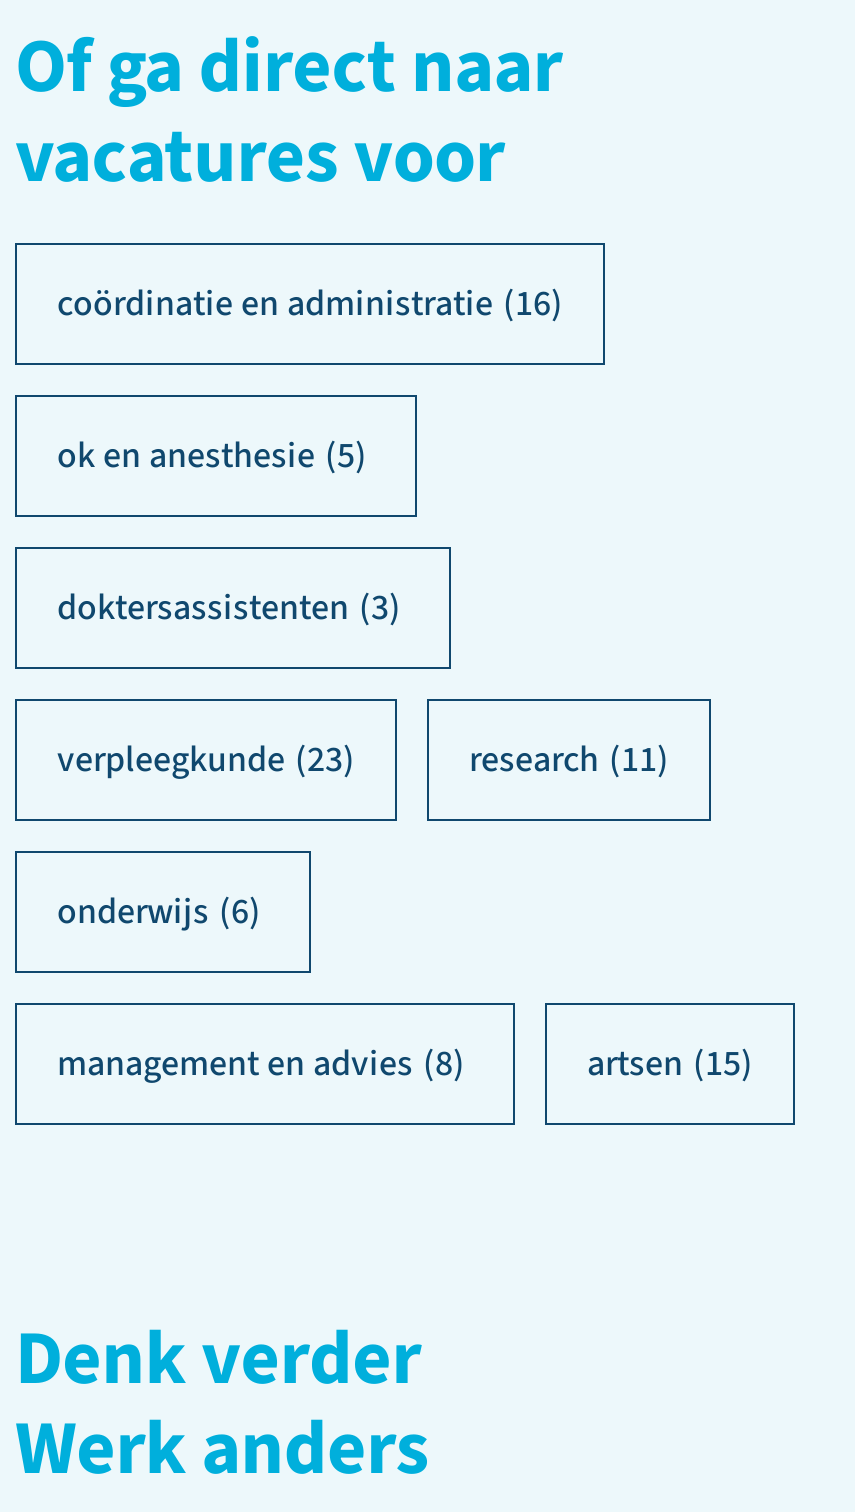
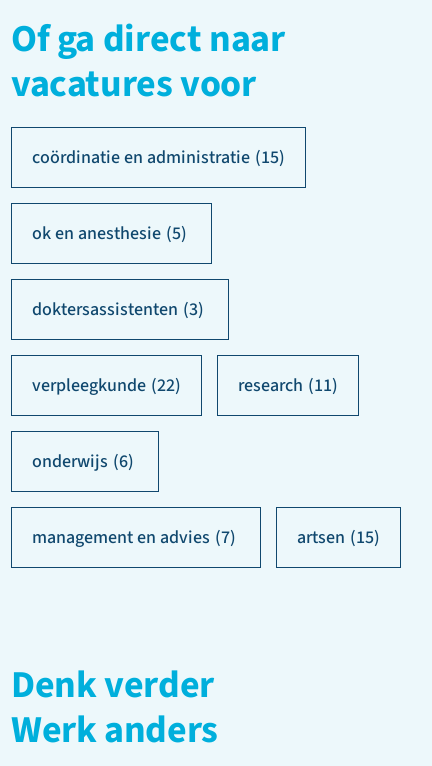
[57,279,563,329] coördinatie en administratie (16) -> [32,145,285,170] coördinatie en administratie (15)
[57,735,355,785] verpleegkunde (23) -> [32,373,181,398] verpleegkunde (22)
[57,1039,465,1089] management en advies (8) -> [32,525,236,550] management en advies (7)

